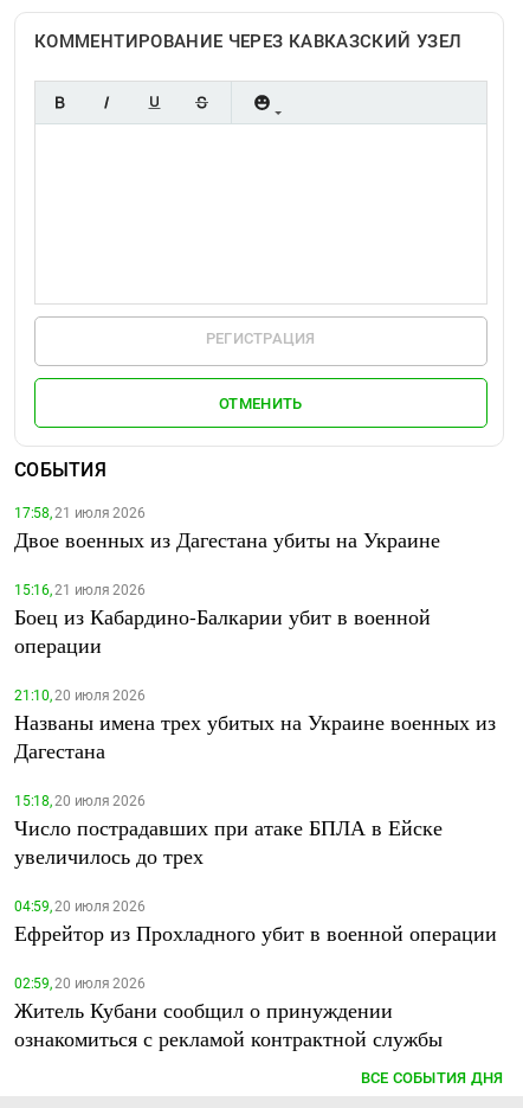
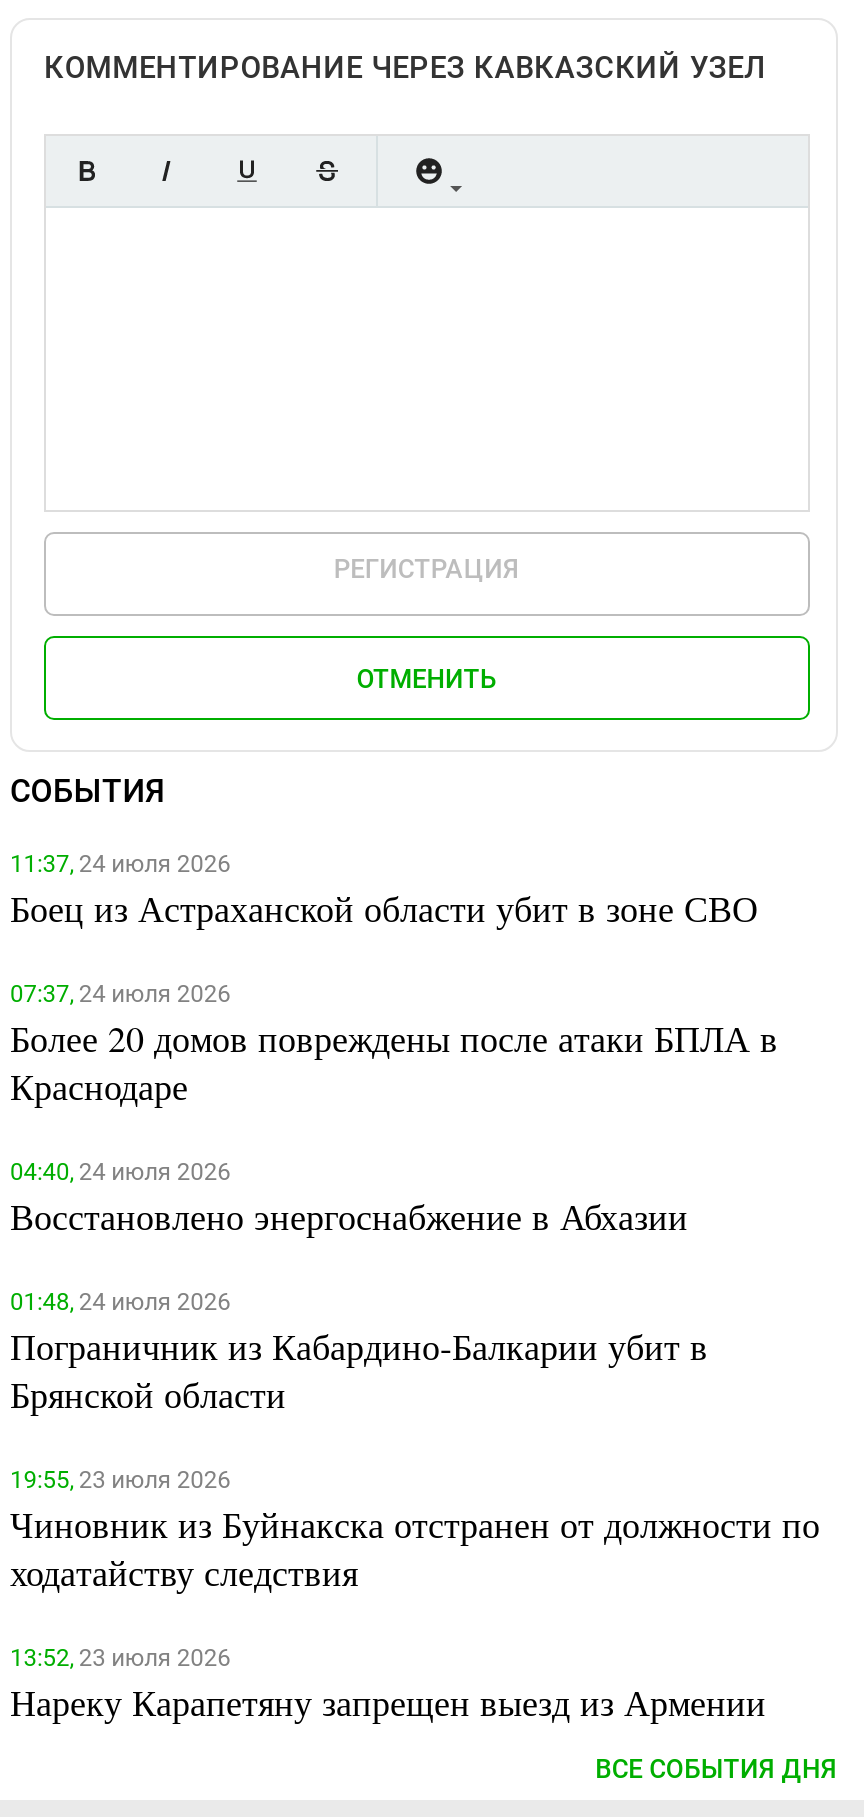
[14,505,440,553] 17:58, 21 июля 2026 | Двое военных из Дагестана убиты на Украине -> [10,850,758,932] 11:37, 24 июля 2026 | Боец из Астраханской области убит в зоне СВО
[14,582,431,659] 15:16, 21 июля 2026 | Боец из Кабардино-Балкарии убит в военной | операции -> [10,980,778,1110] 07:37, 24 июля 2026 | Более 20 домов повреждены после атаки БПЛА в | Краснодаре
[14,687,496,764] 21:10, 20 июля 2026 | Названы имена трех убитых на Украине военных из | Дагестана -> [10,1158,688,1240] 04:40, 24 июля 2026 | Восстановлено энергоснабжение в Абхазии
[14,793,443,870] 15:18, 20 июля 2026 | Число пострадавших при атаке БПЛА в Ейске | увеличилось до трех -> [10,1288,708,1418] 01:48, 24 июля 2026 | Пограничник из Кабардино-Балкарии убит в | Брянской области
[14,898,497,947] 04:59, 20 июля 2026 | Ефрейтор из Прохладного убит в военной операции -> [10,1466,820,1596] 19:55, 23 июля 2026 | Чиновник из Буйнакска отстранен от должности по | ходатайству следствия
[14,975,443,1052] 02:59, 20 июля 2026 | Житель Кубани сообщил о принуждении | ознакомиться с рекламой контрактной службы -> [10,1644,766,1726] 13:52, 23 июля 2026 | Нареку Карапетяну запрещен выезд из Армении

